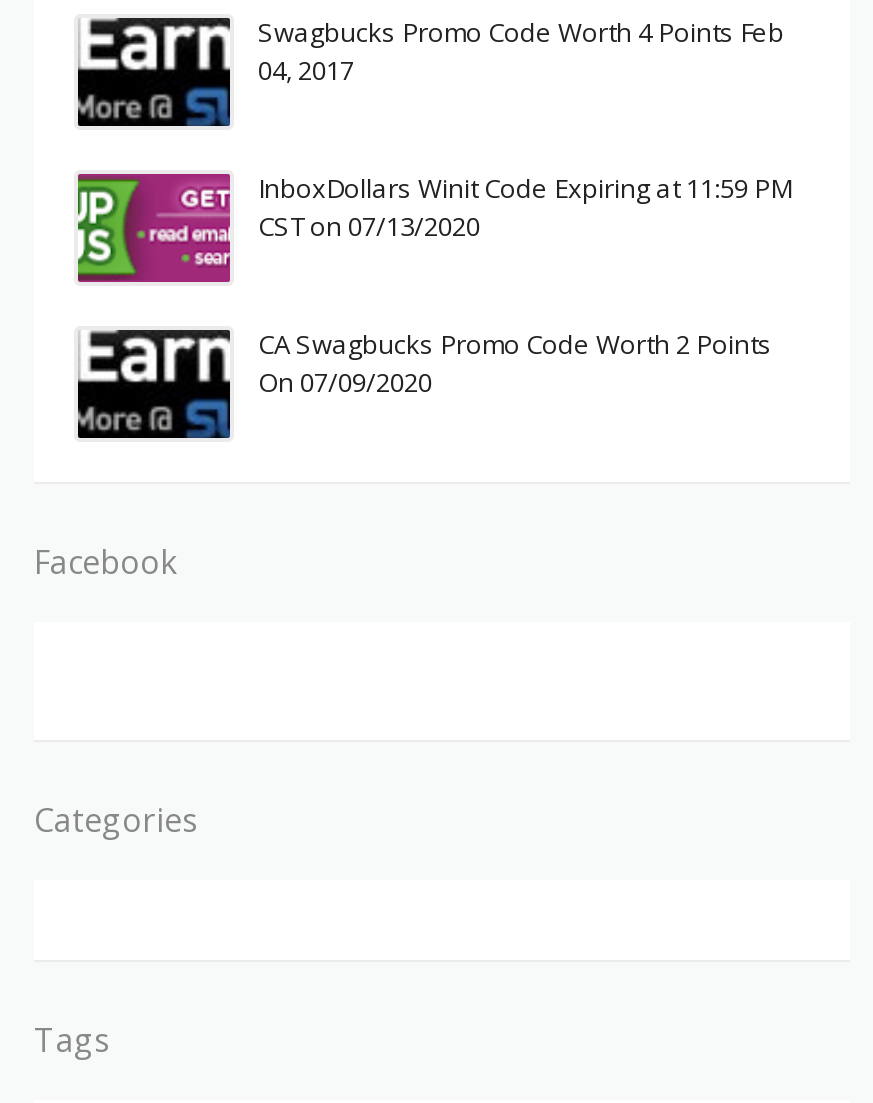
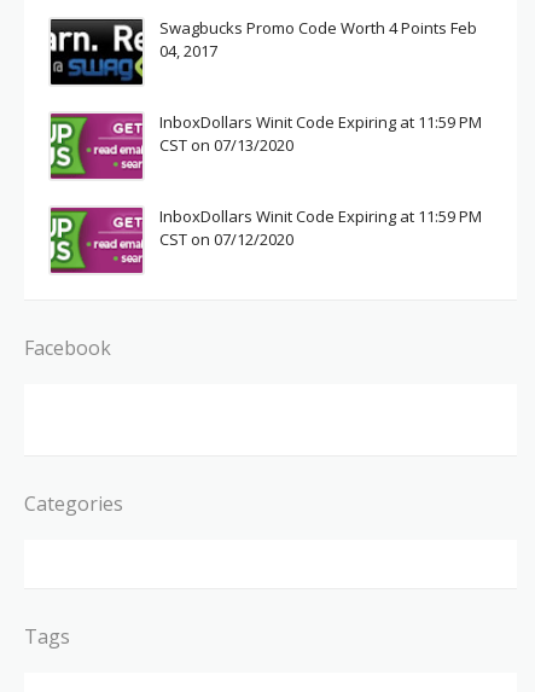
[78,18,232,128] [image] -> [50,18,144,86] [image]
[76,327,772,440] [image] | CA Swagbucks Promo Code Worth 2 Points | On 07/09/2020 -> [50,206,482,274] [image] | InboxDollars Winit Code Expiring at 11:59 PM | CST on 07/12/2020

